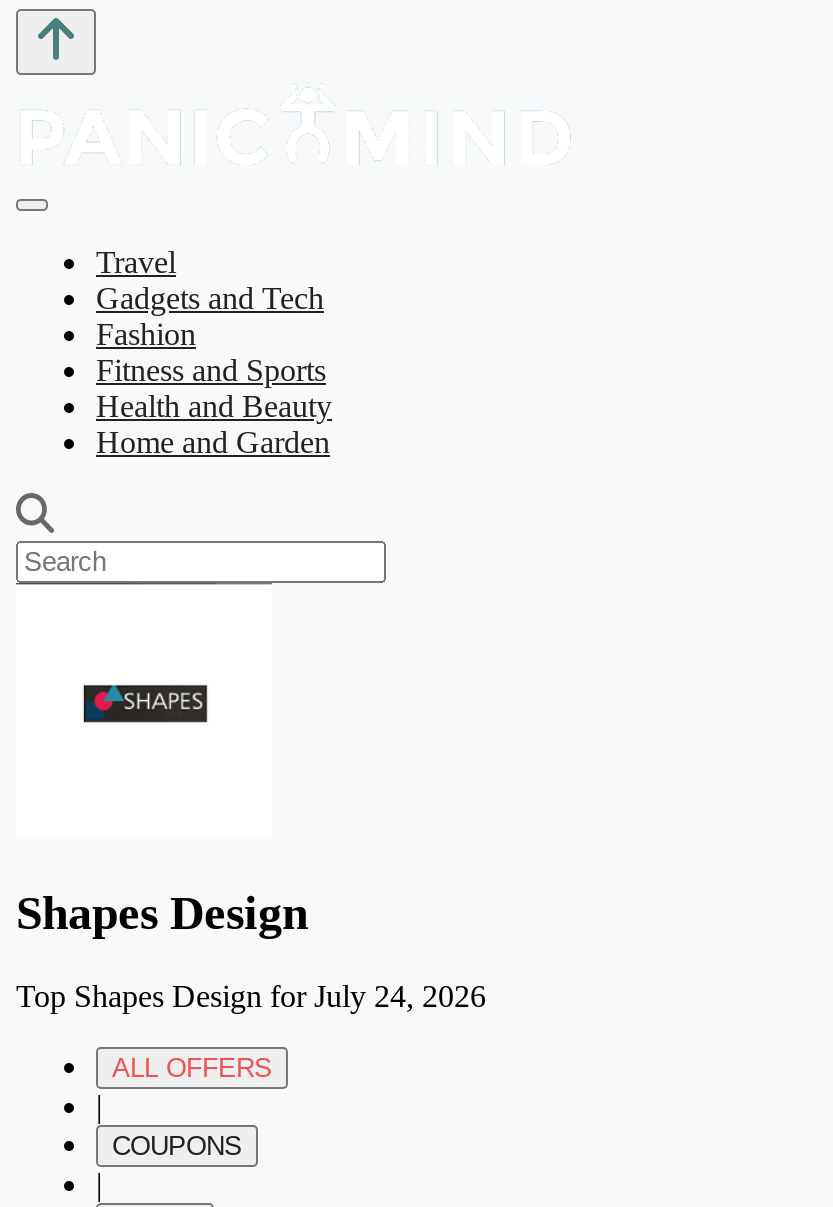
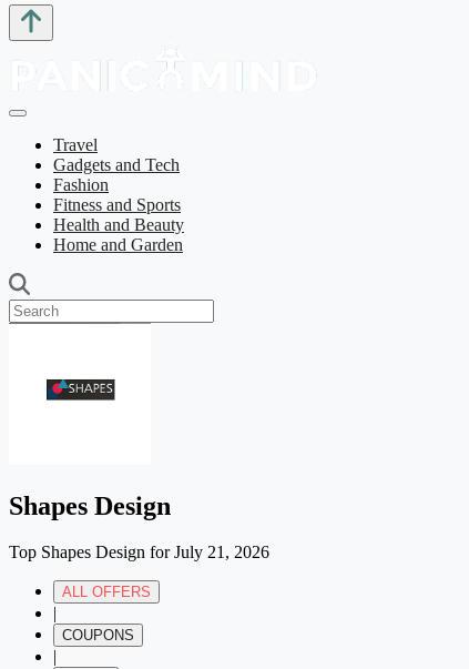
[16,980,486,1014] Top Shapes Design for July 24, 2026 -> [9,543,269,562] Top Shapes Design for July 21, 2026

